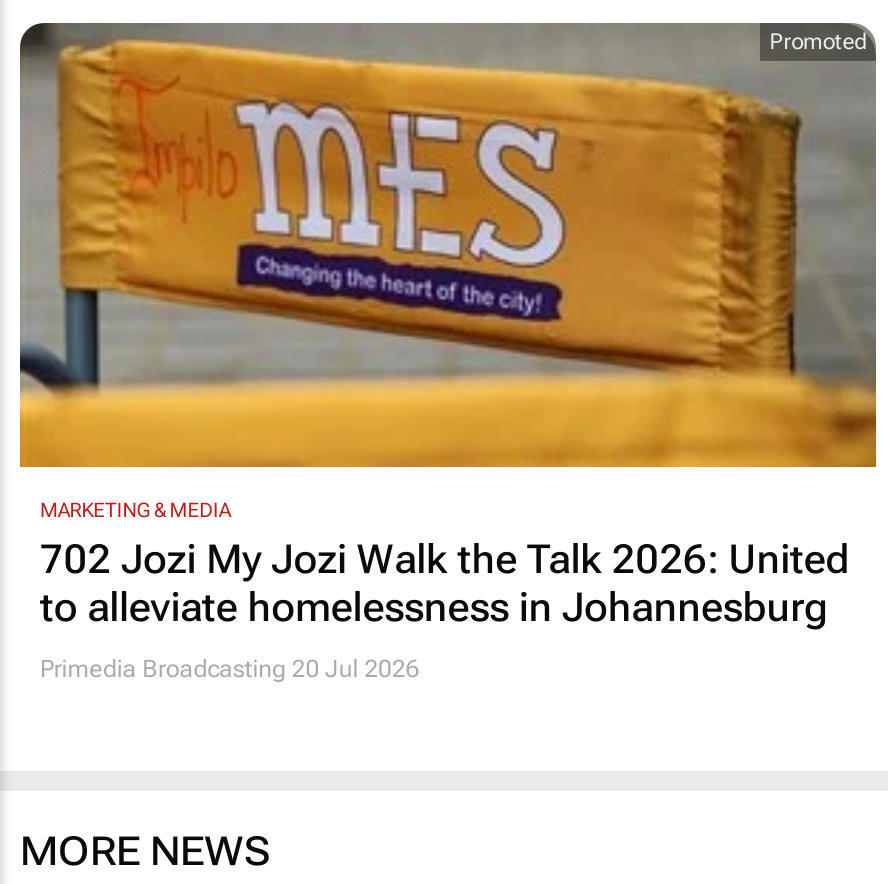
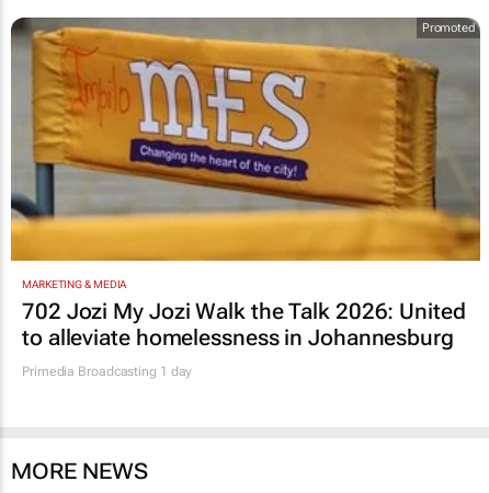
[40,655,419,683] Primedia Broadcasting 20 Jul 2026 -> [22,364,192,379] Primedia Broadcasting 1 day

